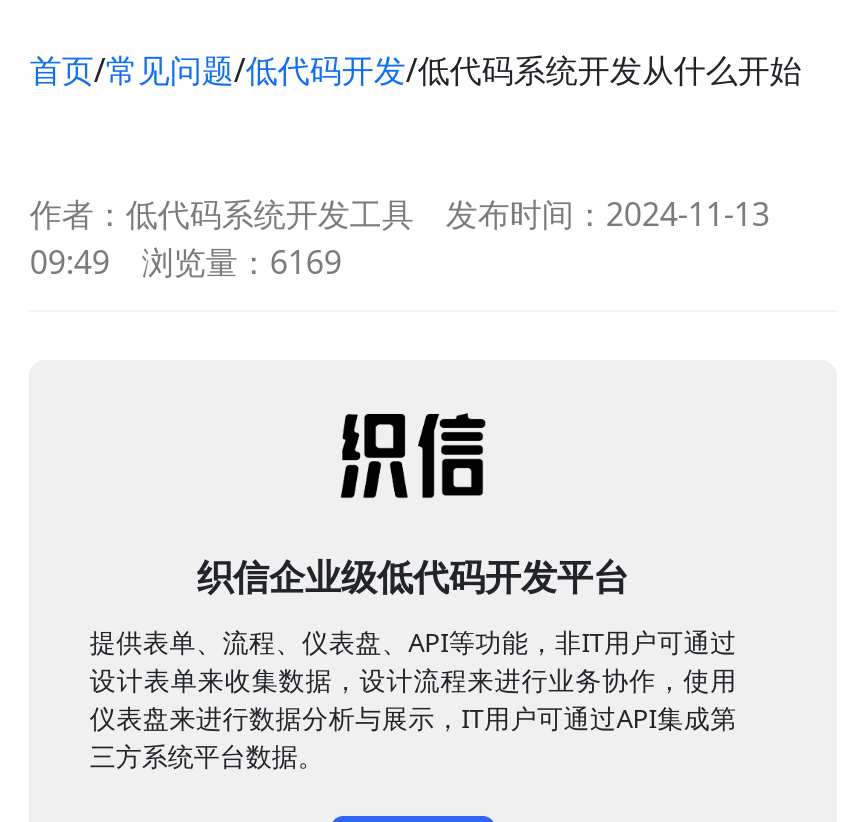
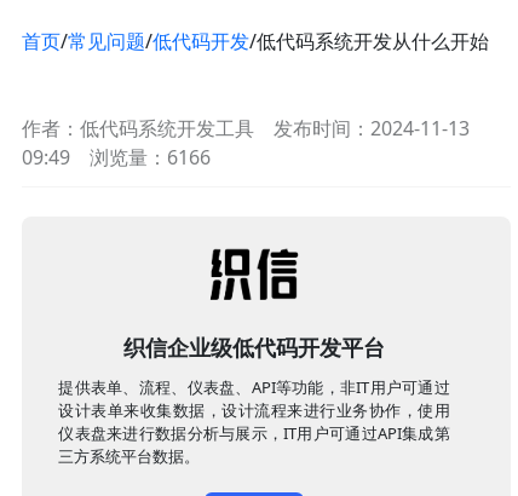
[30,240,342,284] 09:49 浏览量：6169 -> [22,144,211,170] 09:49 浏览量：6166

